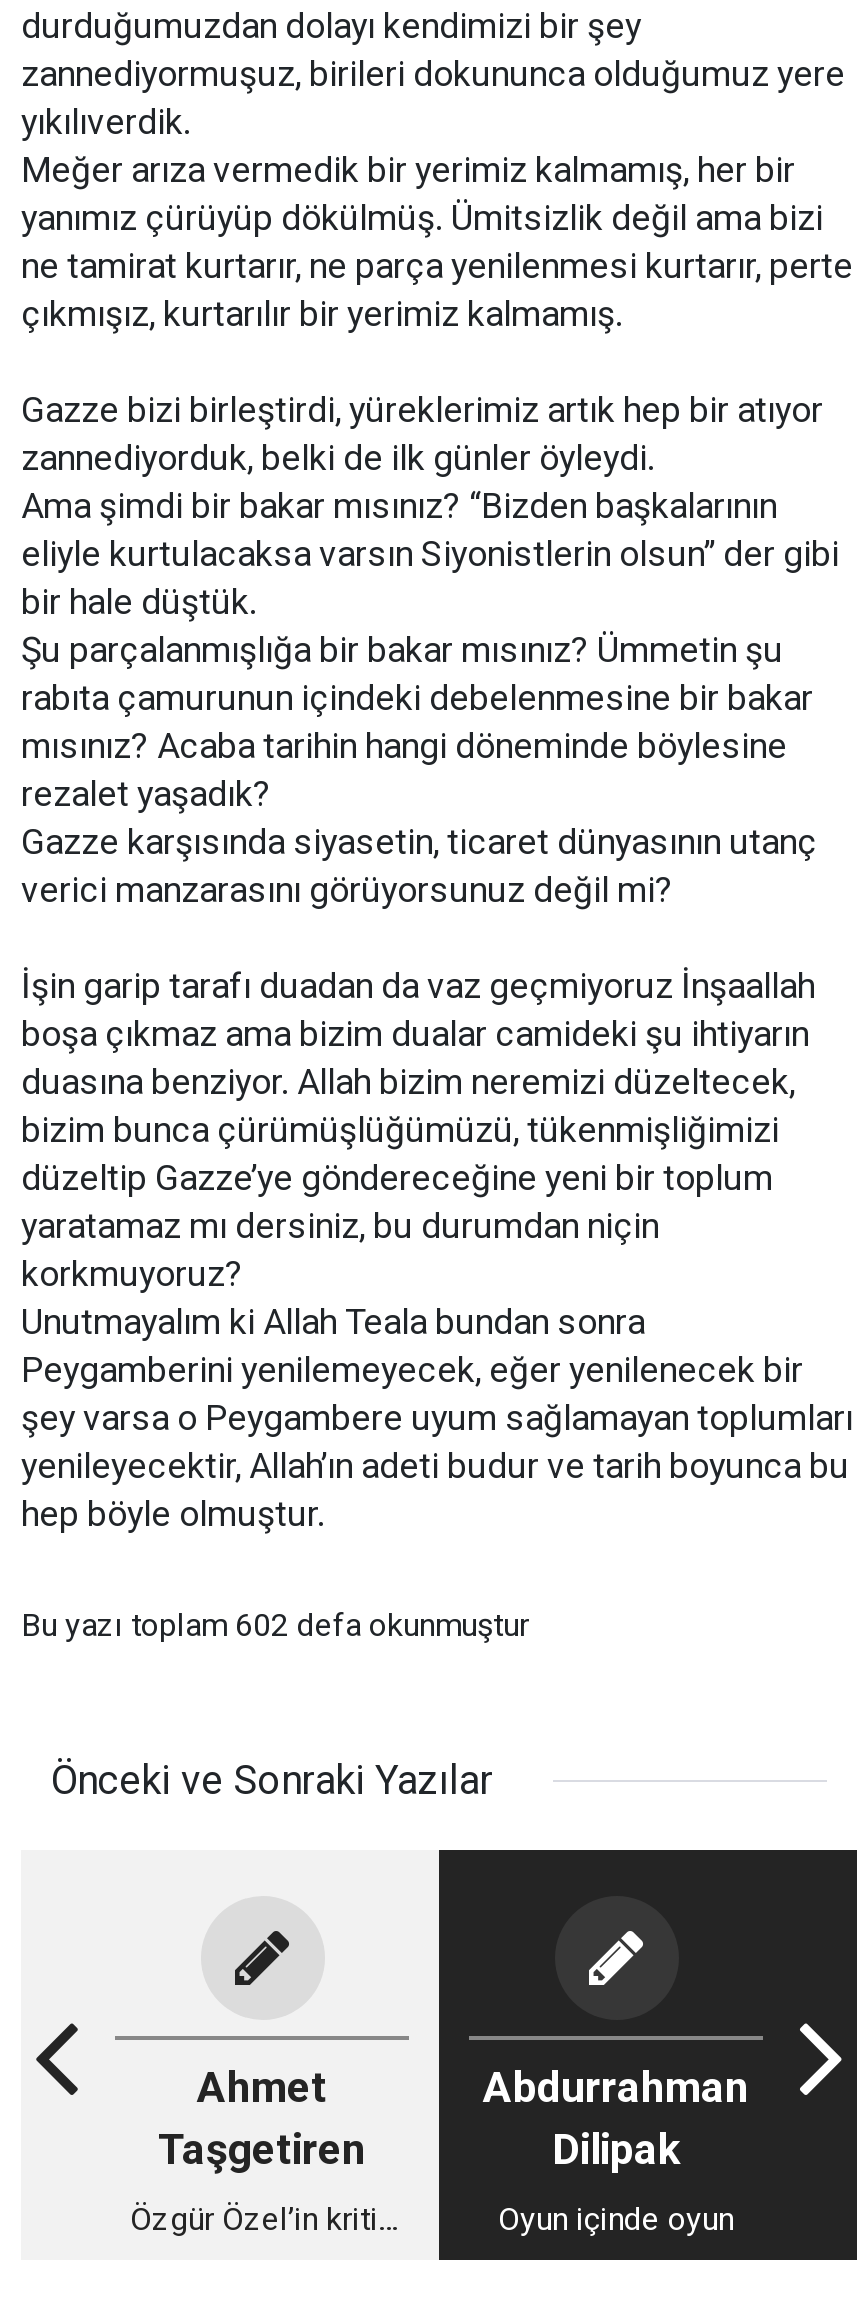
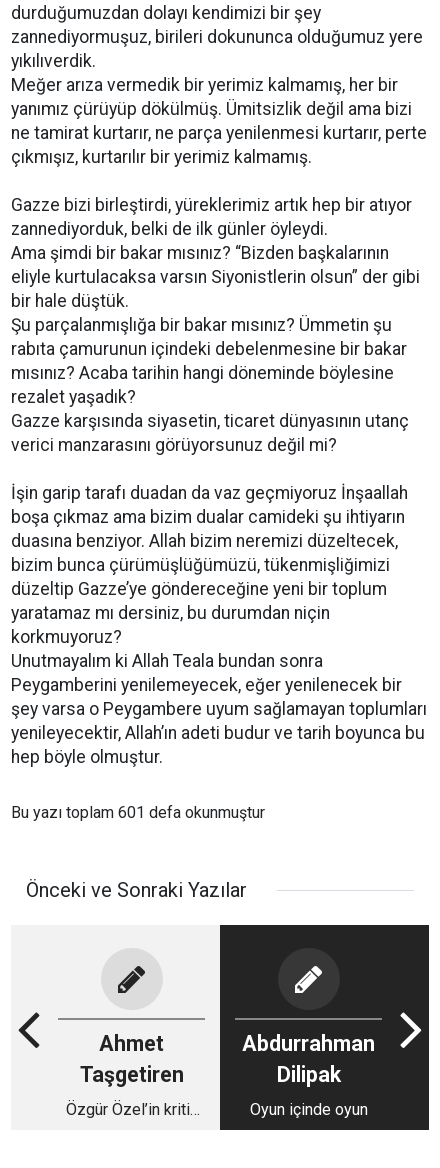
[21,1606,529,1644] Bu yazı toplam 602 defa okunmuştur -> [11,803,265,822] Bu yazı toplam 601 defa okunmuştur

